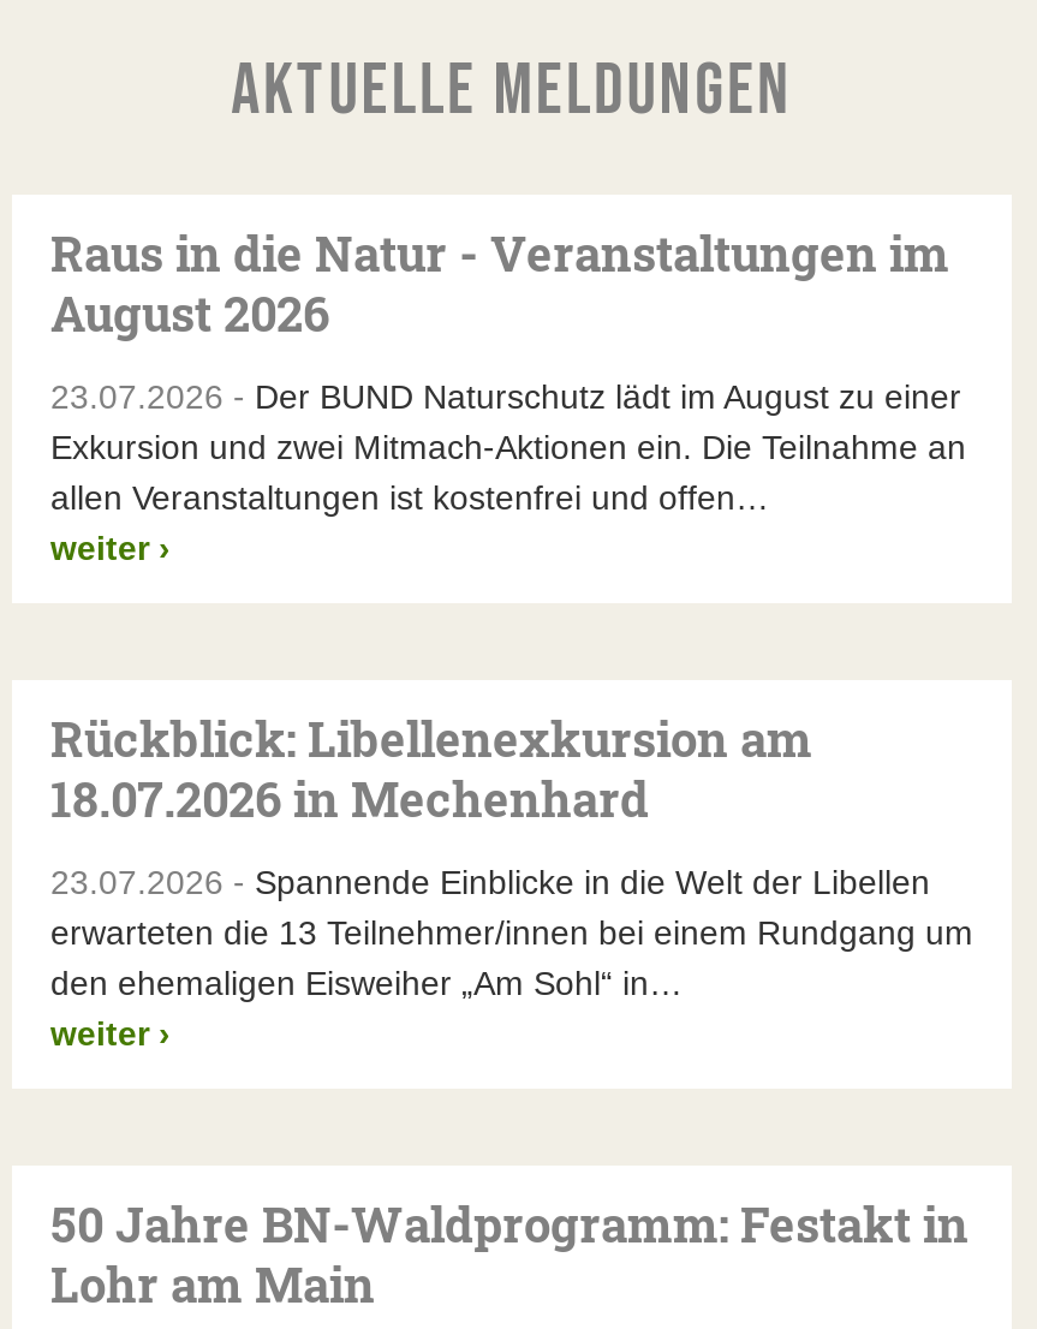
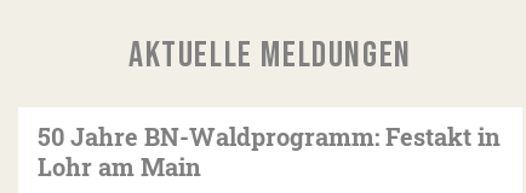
[50,221,973,1053] Raus in die Natur - Veranstaltungen im | August 2026 | 23.07.2026 - Der BUND Naturschutz lädt im August zu einer | Exkursion und zwei Mitmach-Aktionen ein. Die Teilnahme an | allen Veranstaltungen ist kostenfrei und offen… | weiter › | Rückblick: Libellenexkursion am | 18.07.2026 in Mechenhard | 23.07.2026 - Spannende Einblicke in die Welt der Libellen | erwarteten die 13 Teilnehmer/innen bei einem Rundgang um | den ehemaligen Eisweiher „Am Sohl“ in… | weiter › -> none

